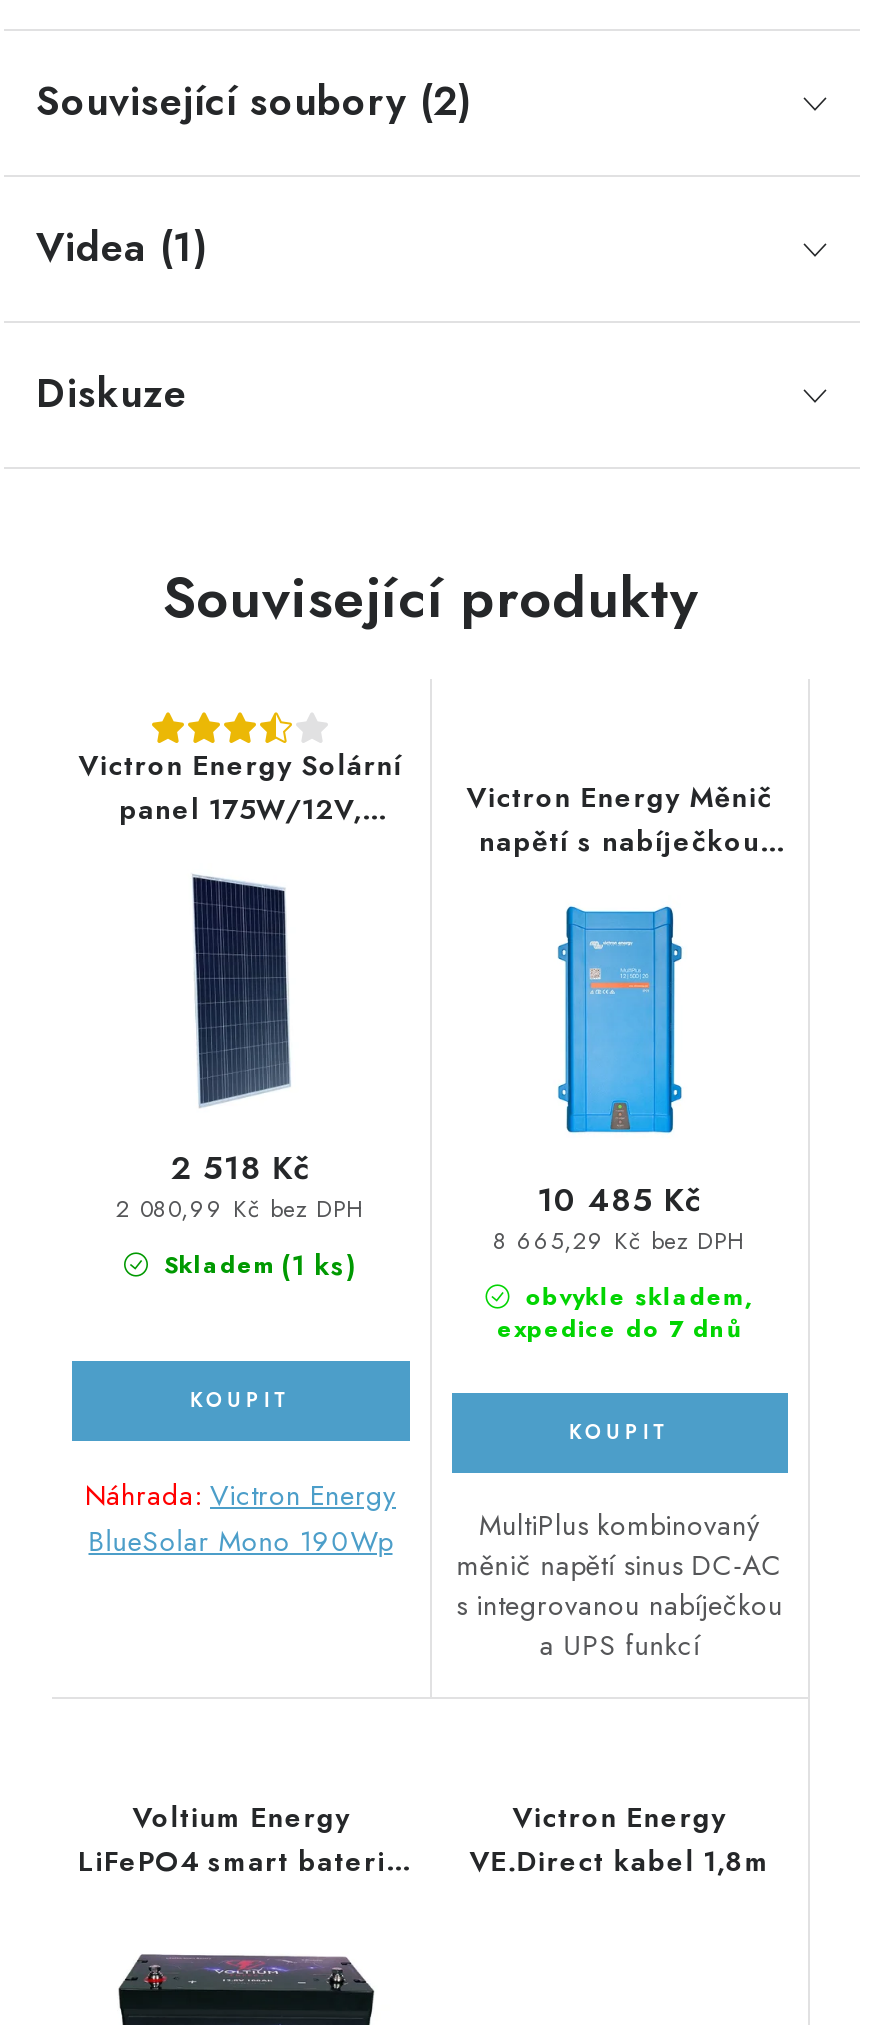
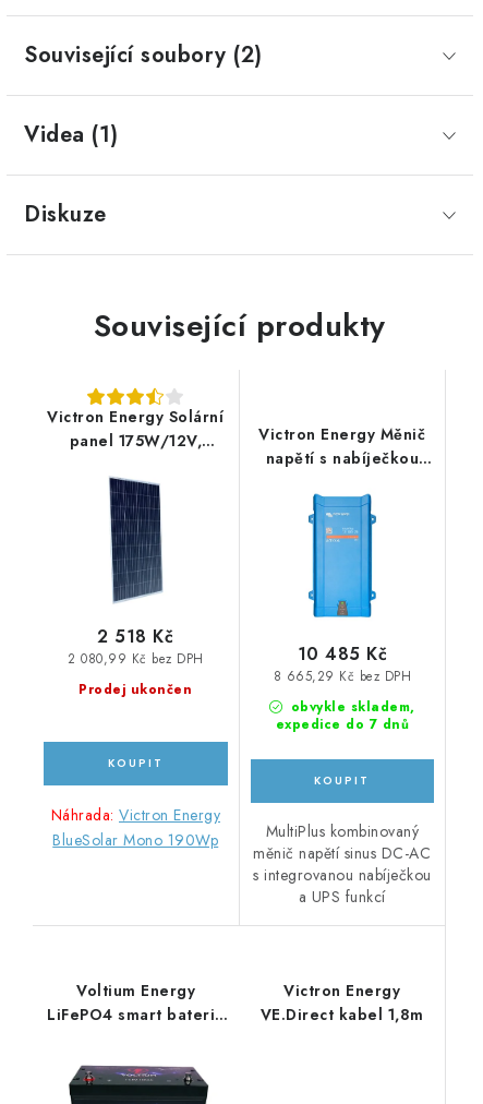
[155,1244,357,1284] Skladem (1 ks) -> [79,679,192,699] Prodej ukončen

